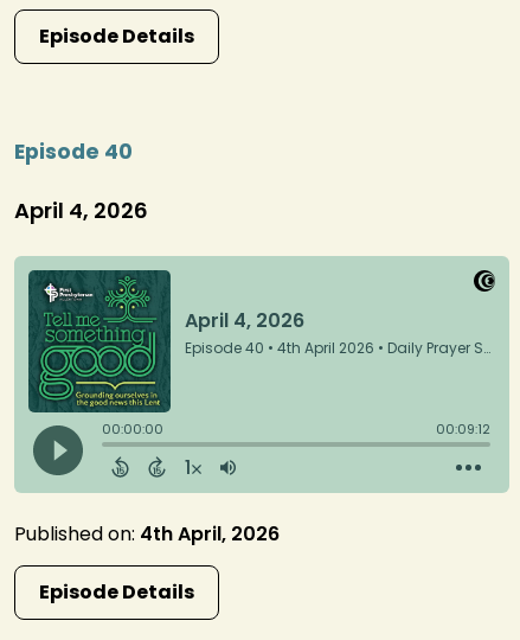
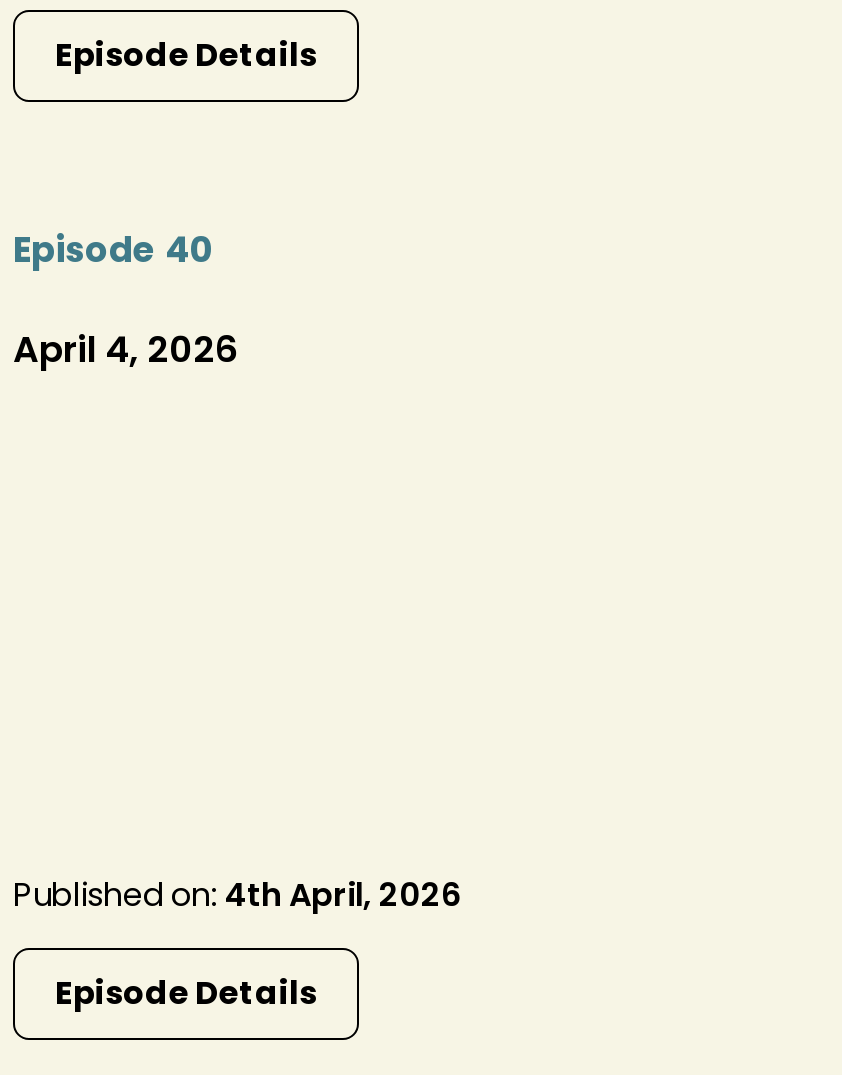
[14,256,509,493] [image] -> none

